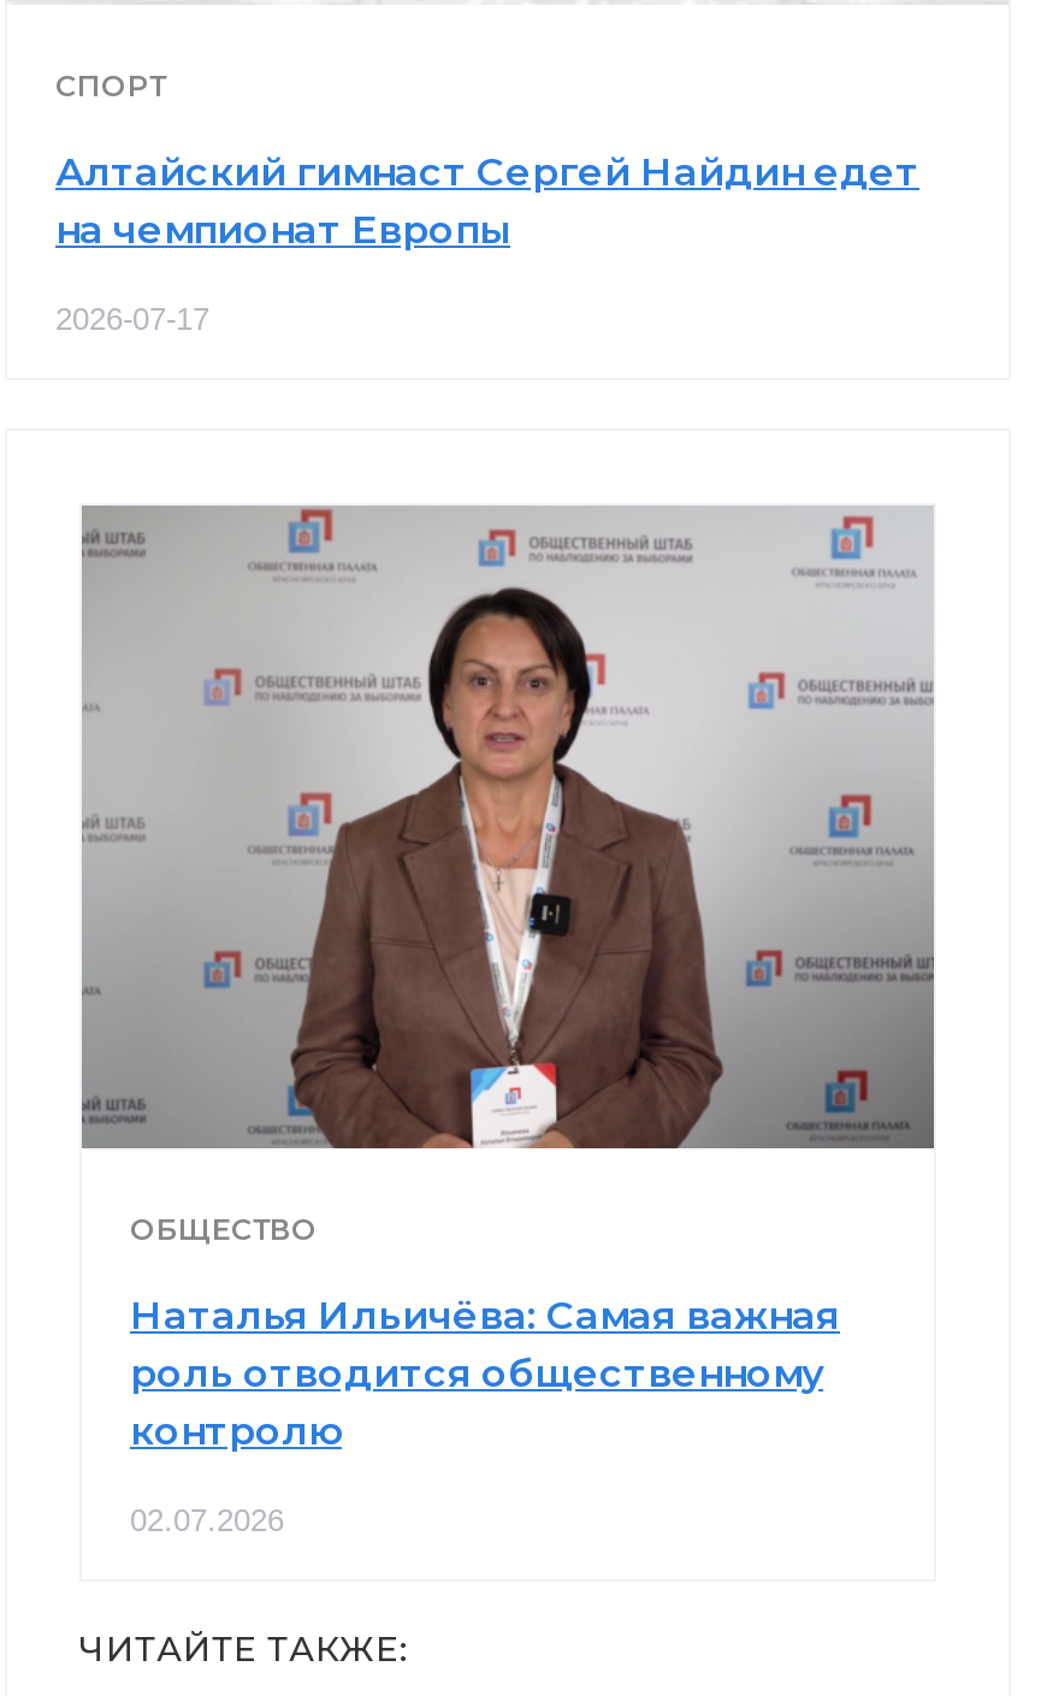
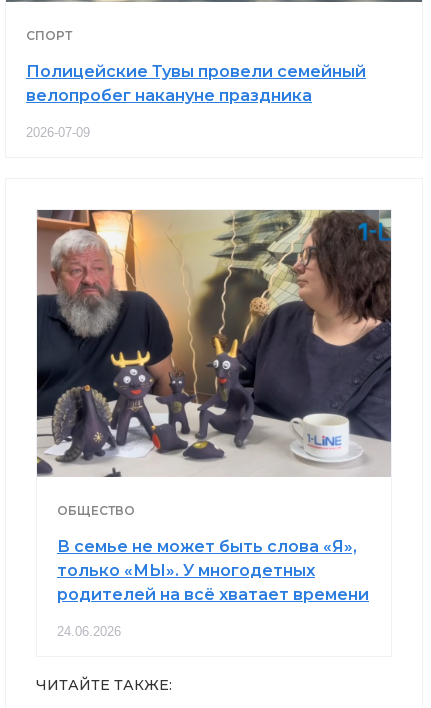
[55,149,919,253] Алтайский гимнаст Сергей Найдин едет | на чемпионат Европы -> [26,62,366,105] Полицейские Тувы провели семейный | велопробег накануне праздника
[55,301,209,337] 2026-07-17 -> [26,125,90,140] 2026-07-09
[82,506,934,1151] [image] -> [37,210,392,477] [image]
[130,1292,840,1454] Наталья Ильичёва: Самая важная | роль отводится общественному | контролю -> [57,537,369,604] В семье не может быть слова «Я», | только «МЫ». У многодетных | родителей на всё хватает времени
[130,1502,284,1538] 02.07.2026 -> [57,624,121,639] 24.06.2026

